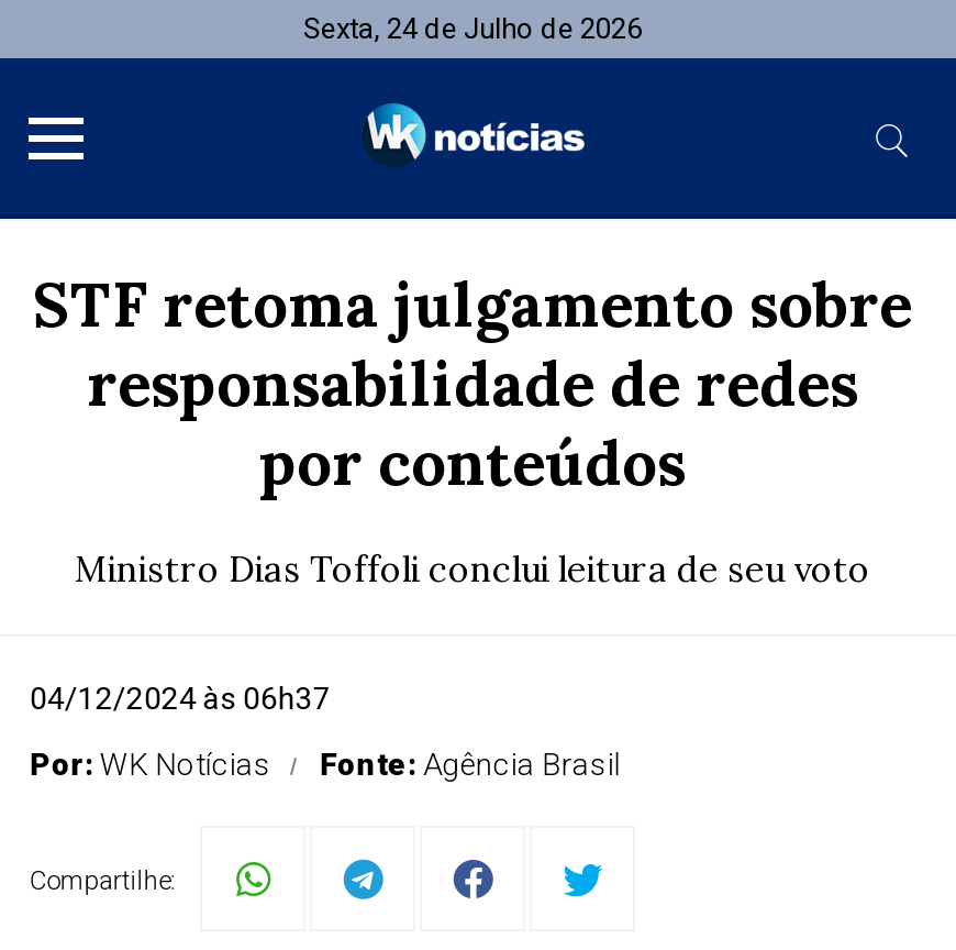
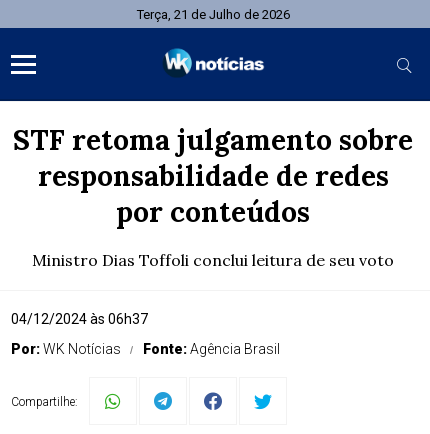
[303,12,642,45] Sexta, 24 de Julho de 2026 -> [136,7,289,22] Terça, 21 de Julho de 2026

